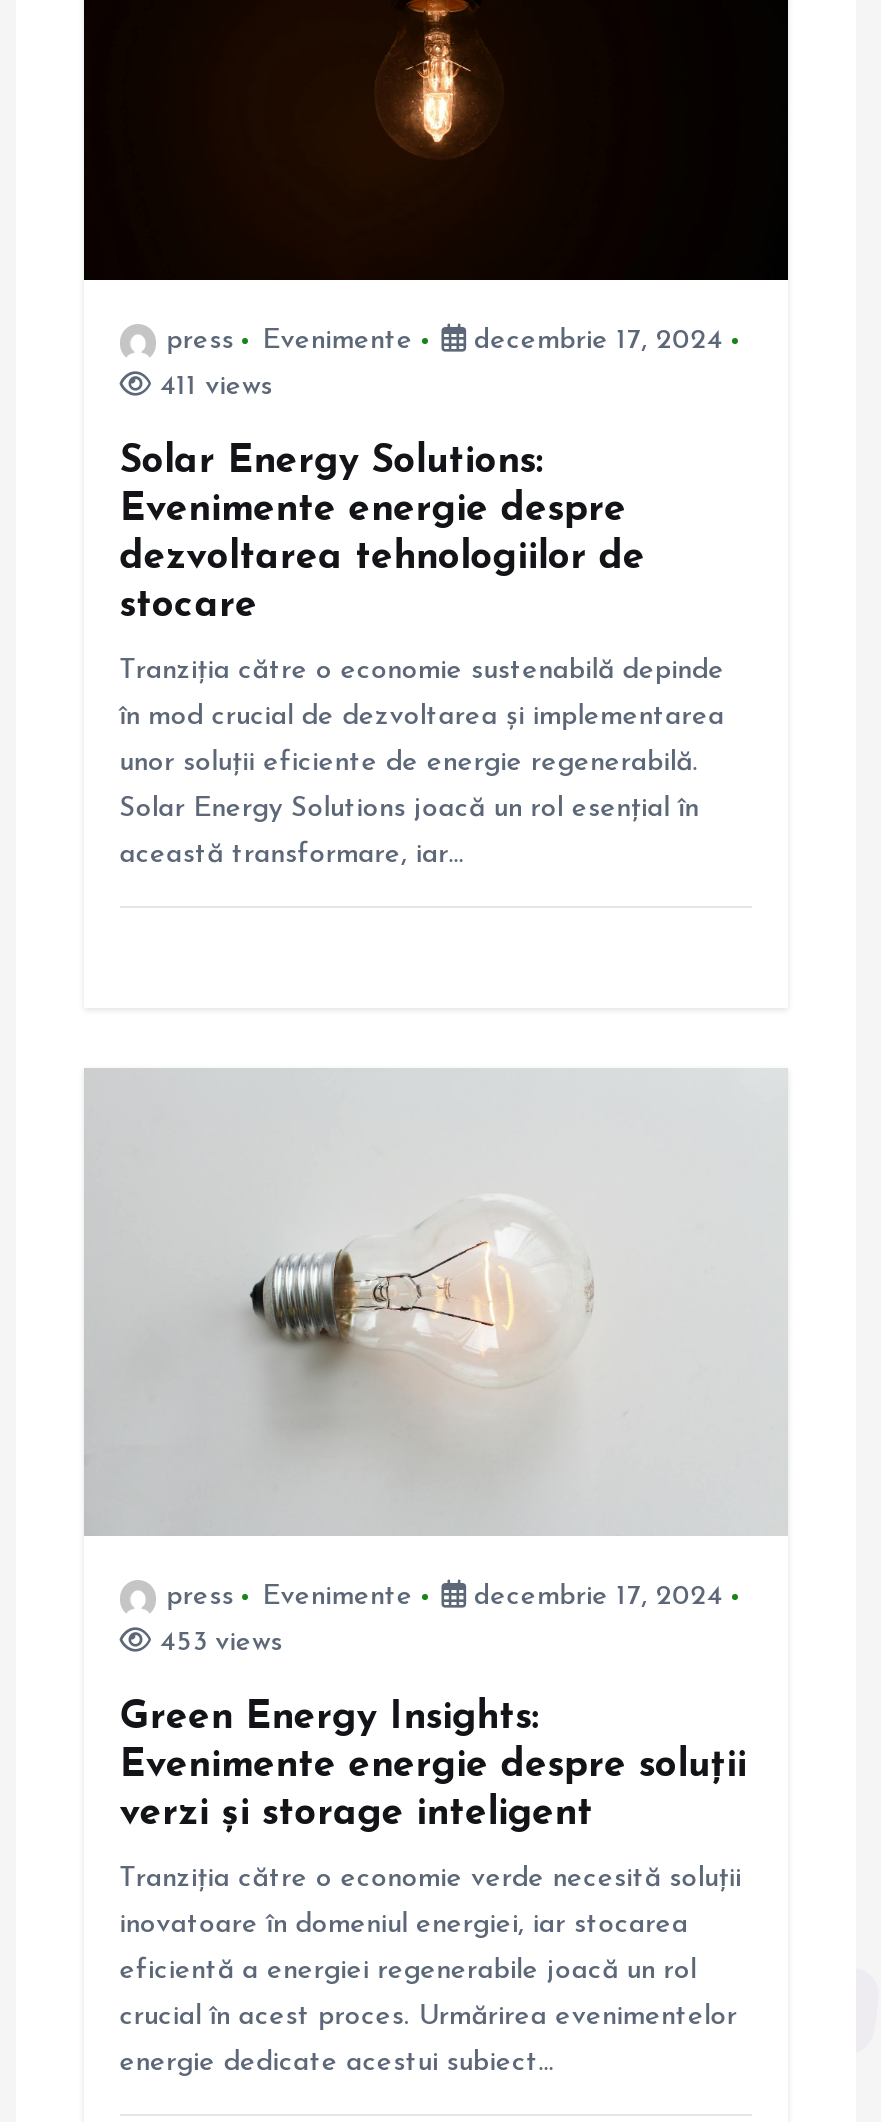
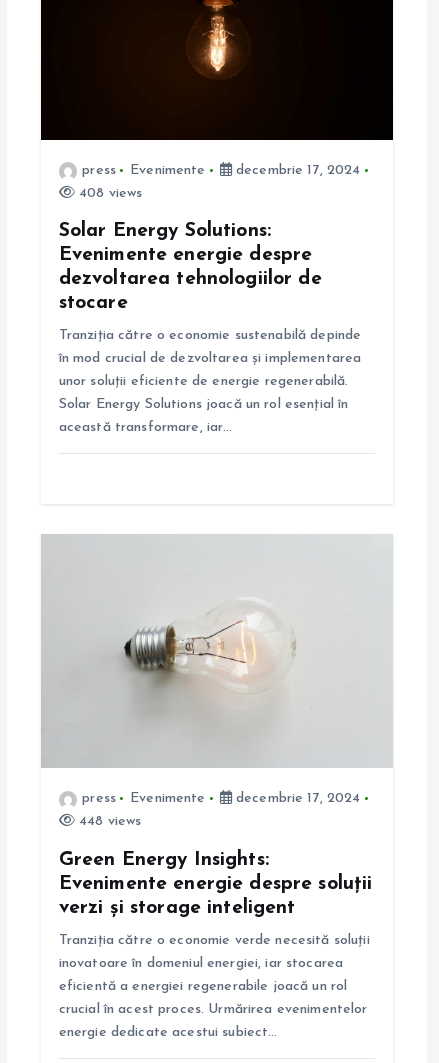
[152,372,273,402] 411 views -> [75,186,142,201] 408 views
[152,1629,283,1659] 453 views -> [75,814,141,829] 448 views

